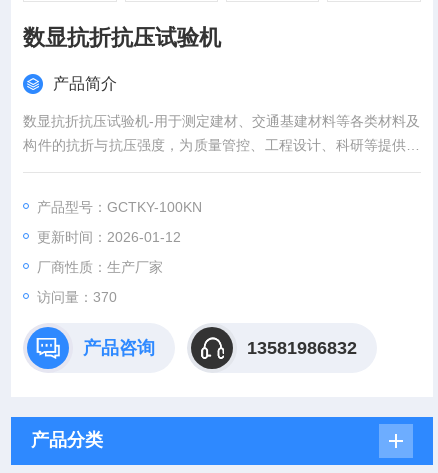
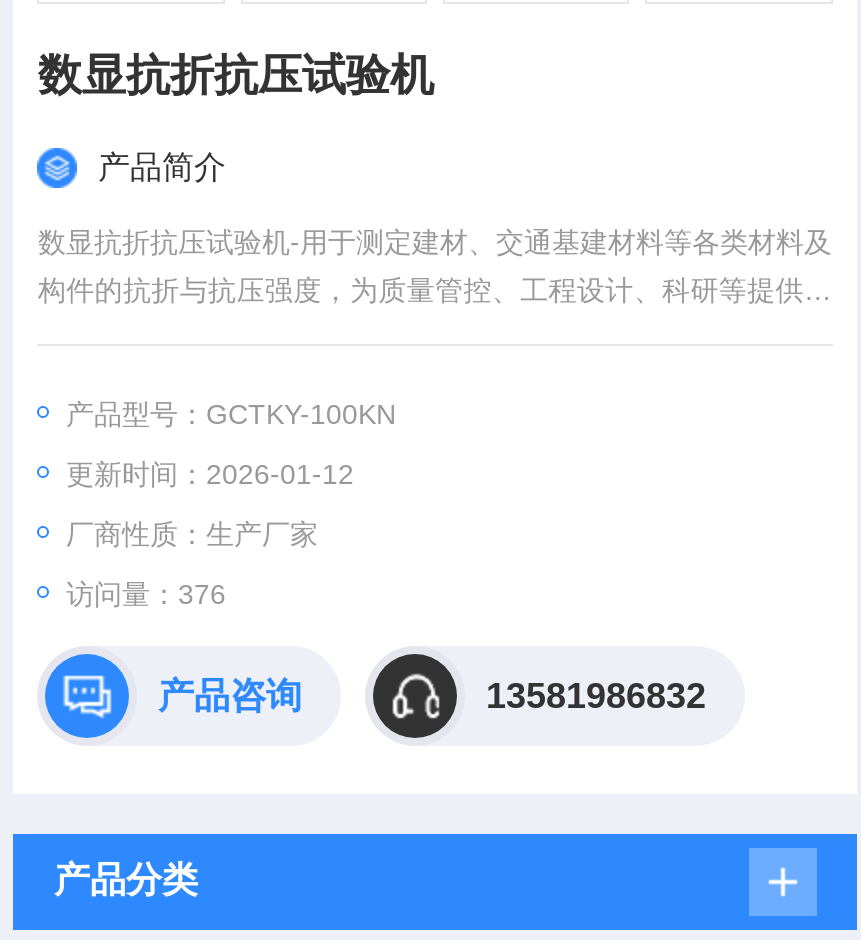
[37,289,117,305] 访问量：370 -> [66,578,226,610] 访问量：376

